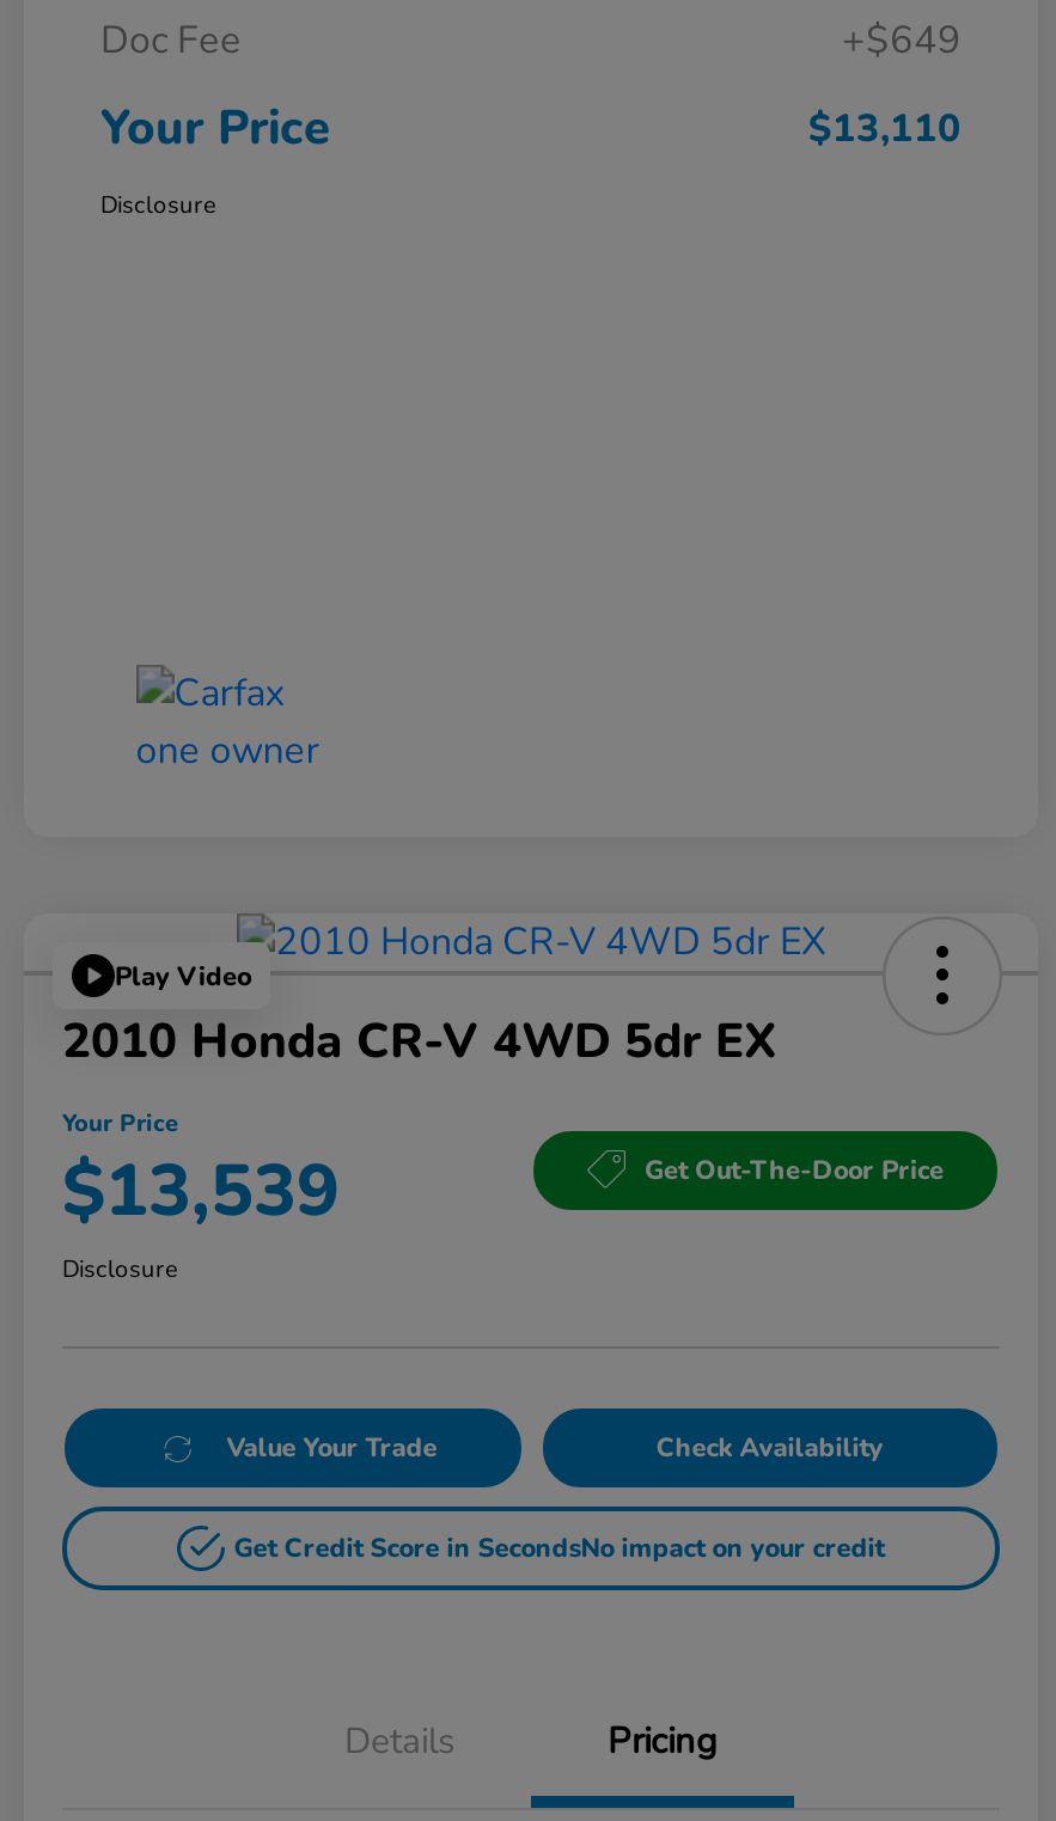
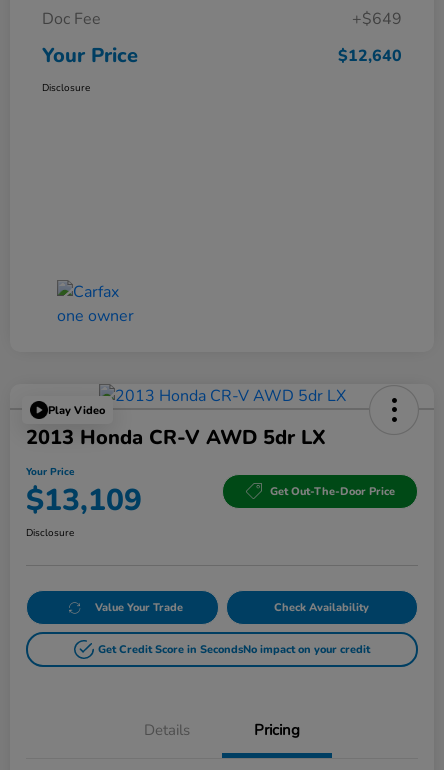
[808,103,962,156] $13,110 -> [338,45,402,67] $12,640
[62,1010,777,1074] 2010 Honda CR-V 4WD 5dr EX -> [26,424,326,451] 2013 Honda CR-V AWD 5dr LX
[62,1144,340,1242] $13,539 -> [26,480,142,521] $13,109

